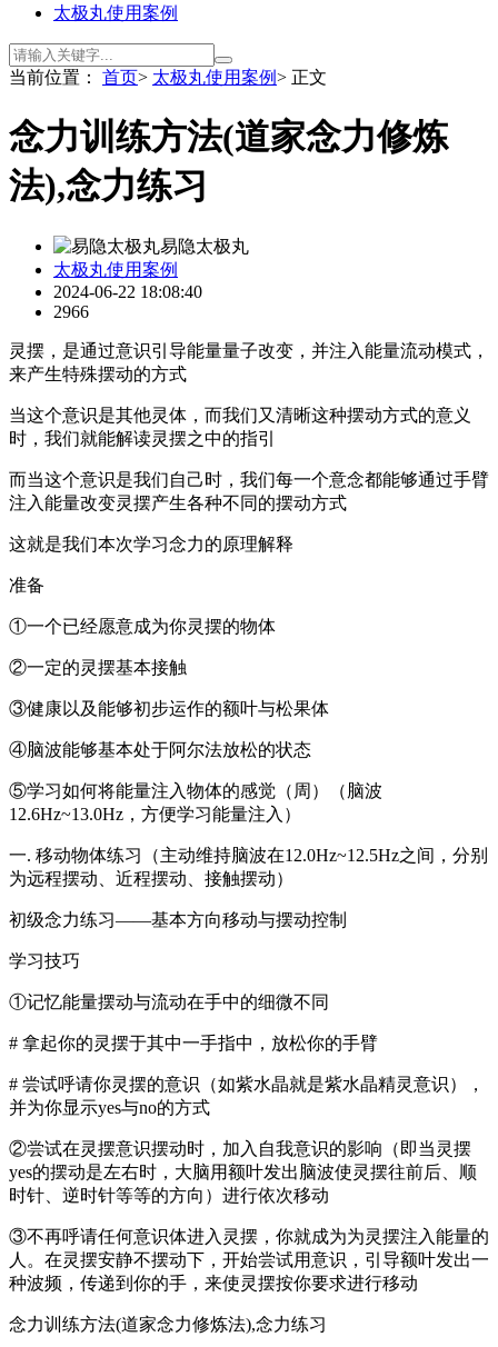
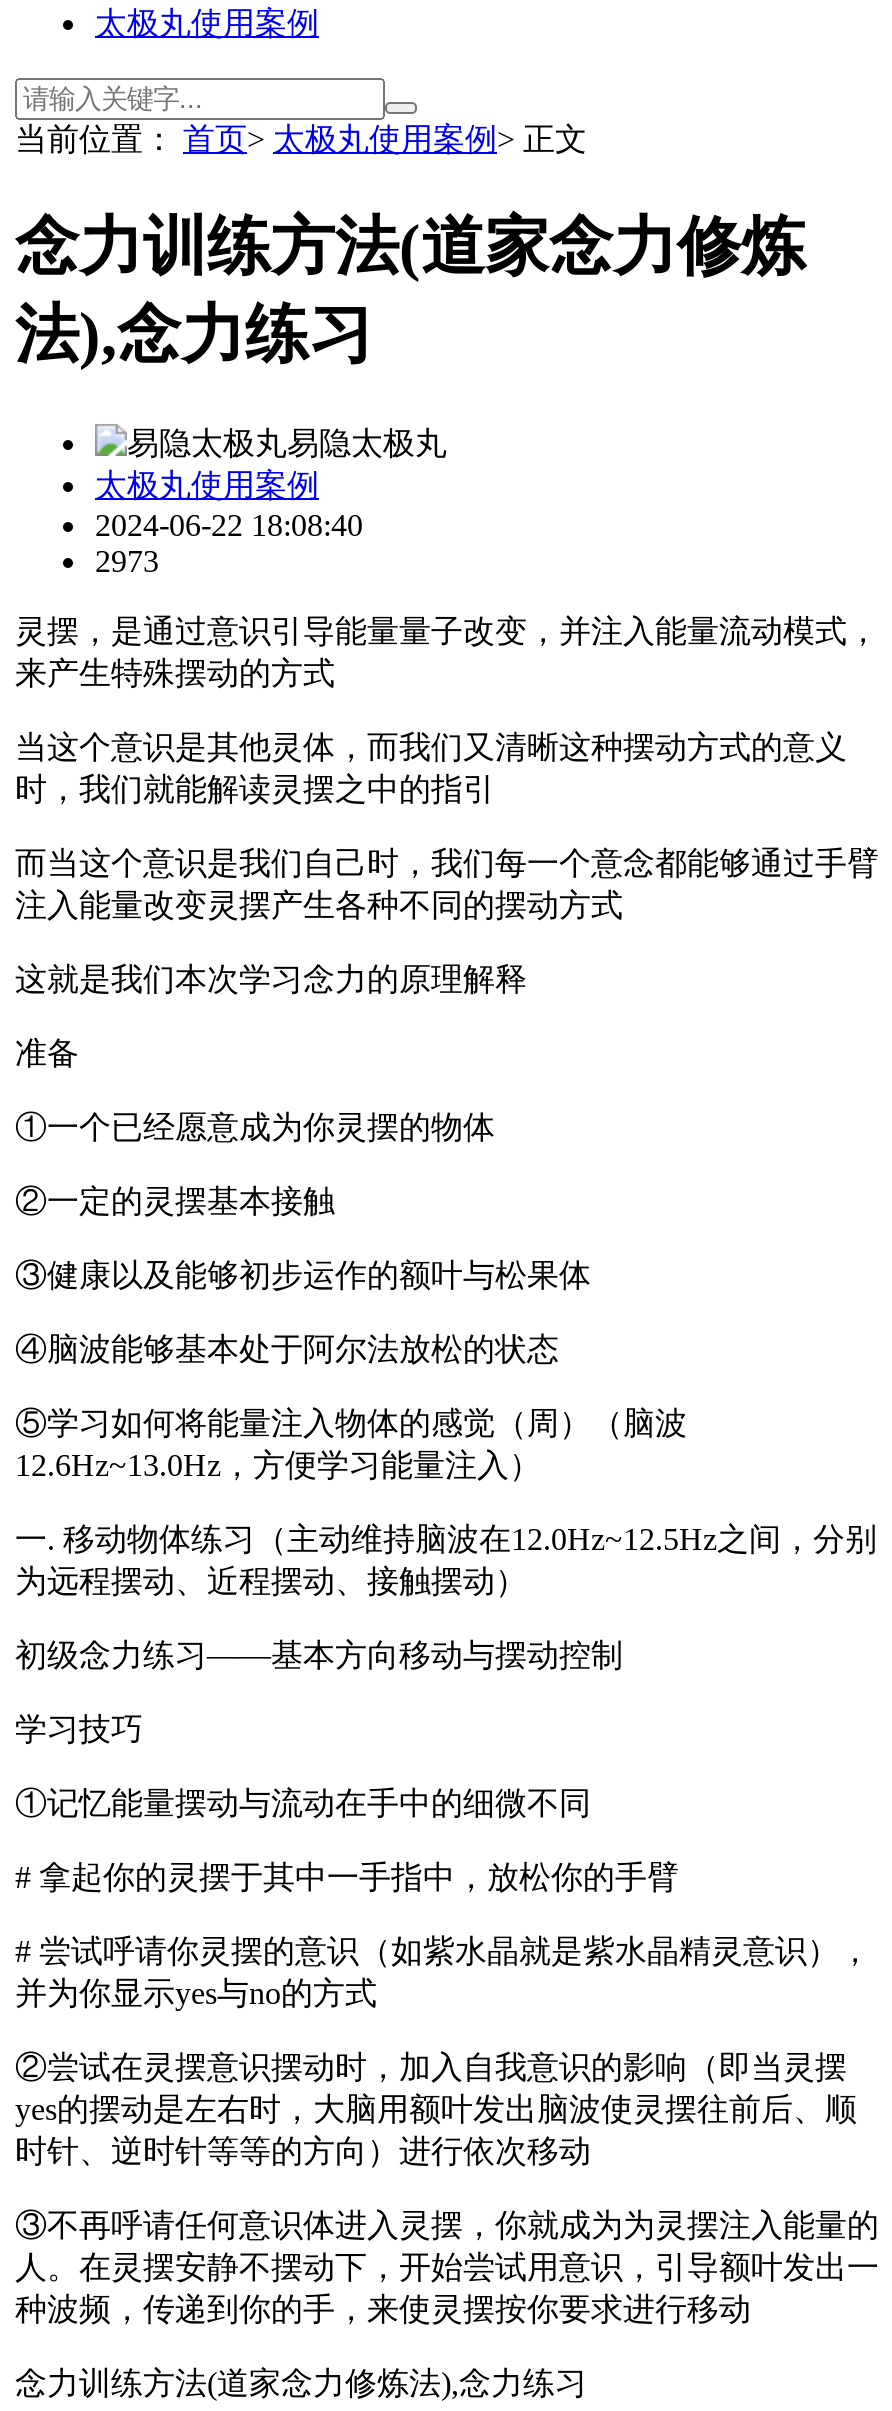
[53,302,89,321] 2966 -> [95,544,159,578] 2973

